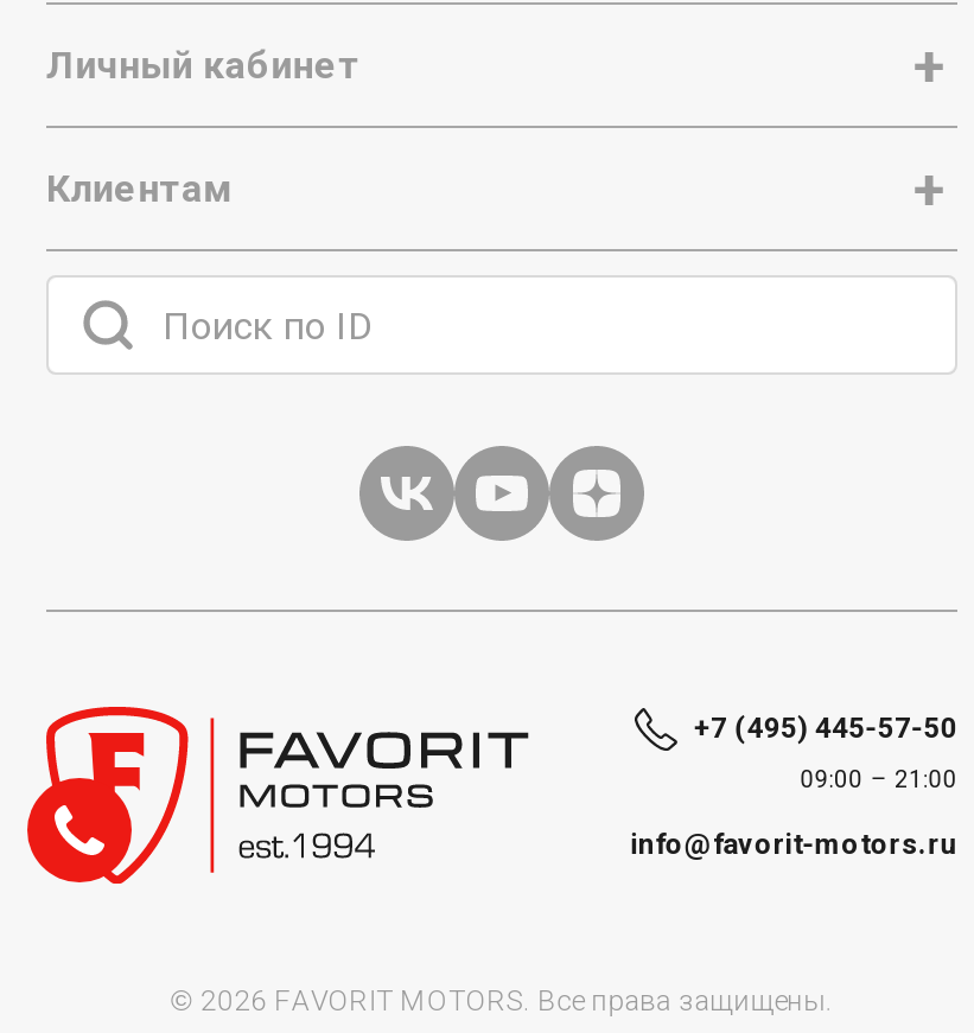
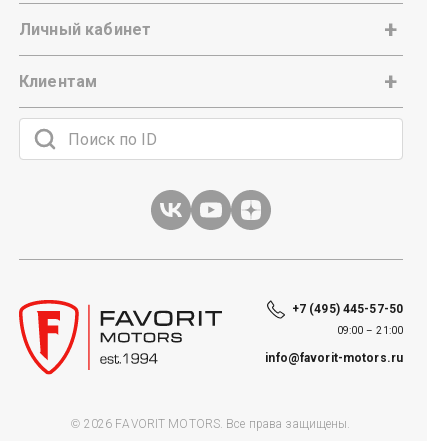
[25,776,134,885] [image] -> [11,330,55,374] [image]

